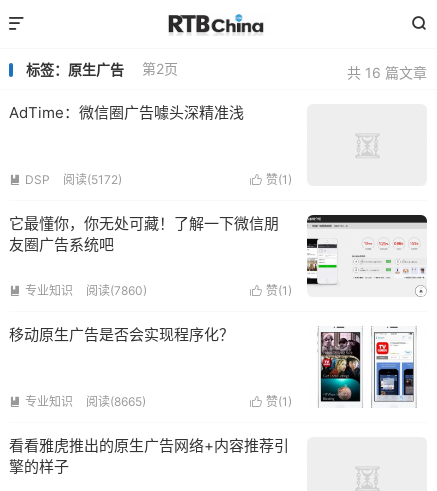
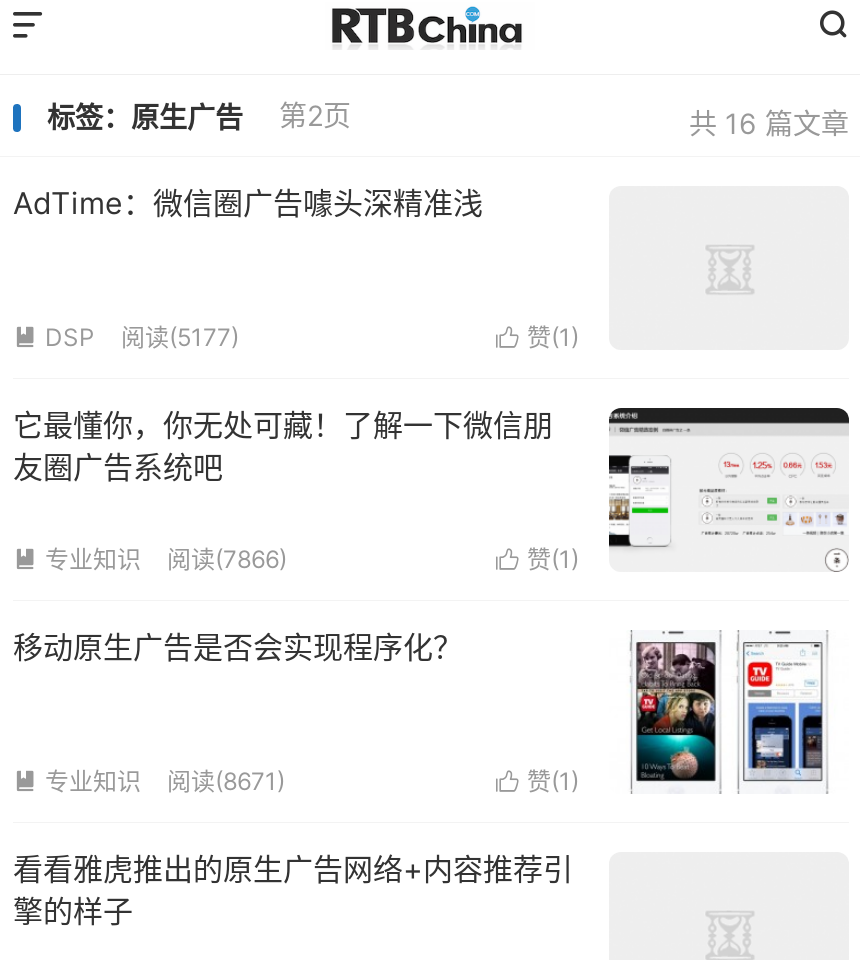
[63,172,122,187] 阅读(5172) -> [121,322,239,352] 阅读(5177)
[86,283,147,298] 阅读(7860) -> [167,544,287,574] 阅读(7866)
[86,394,146,409] 阅读(8665) -> [167,766,285,796] 阅读(8671)

